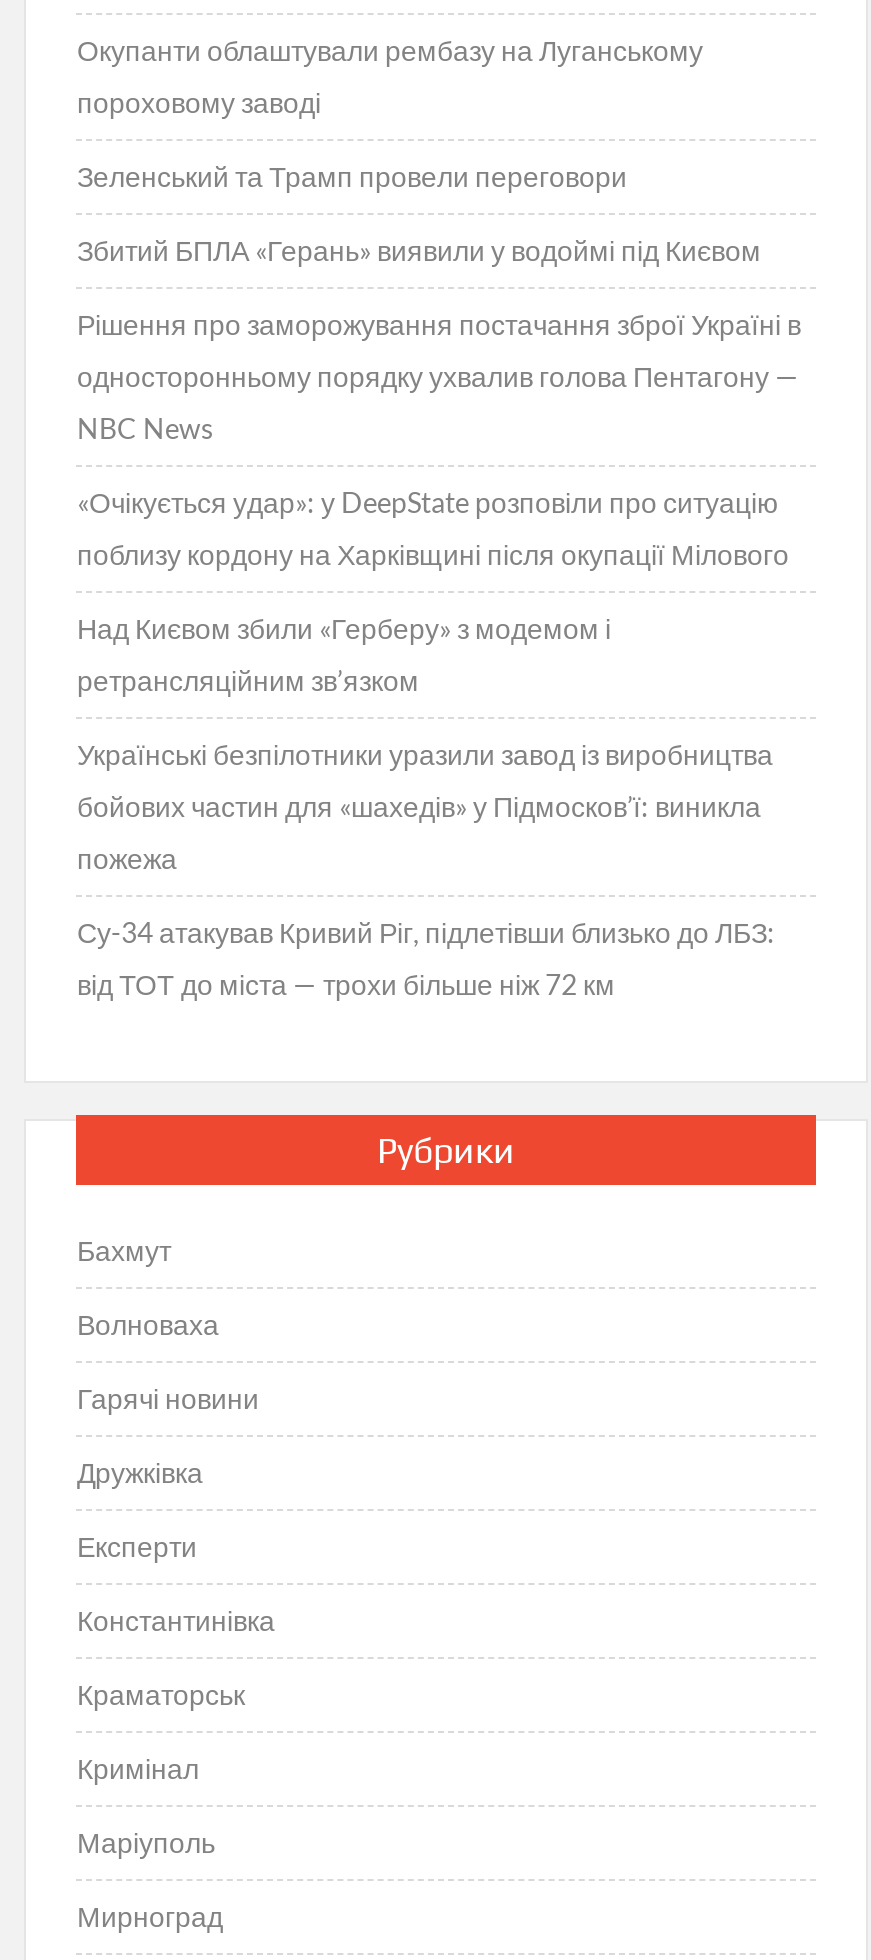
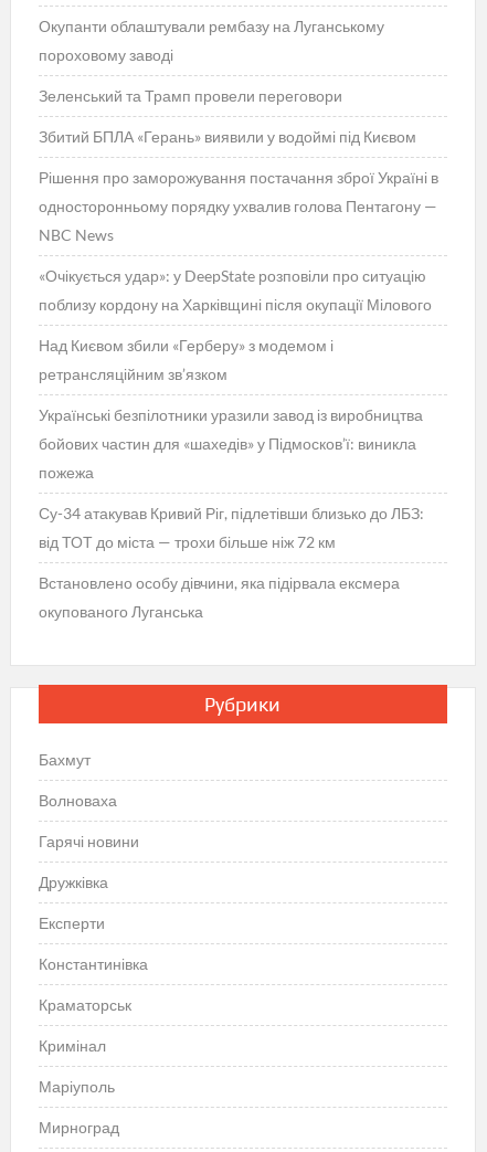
none -> [39,574,400,621] Встановлено особу дівчини, яка підірвала ексмера | окупованого Луганська

